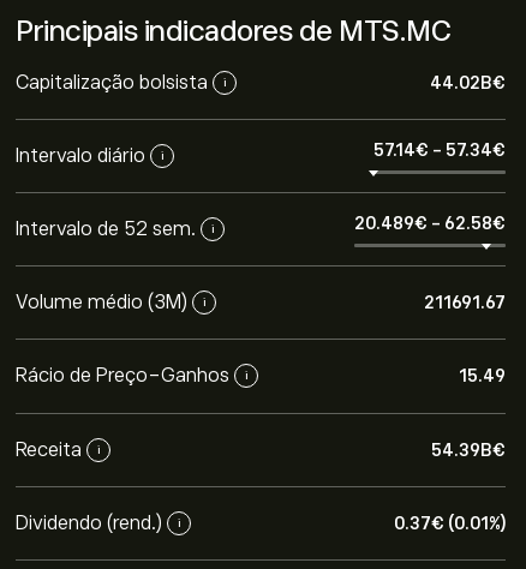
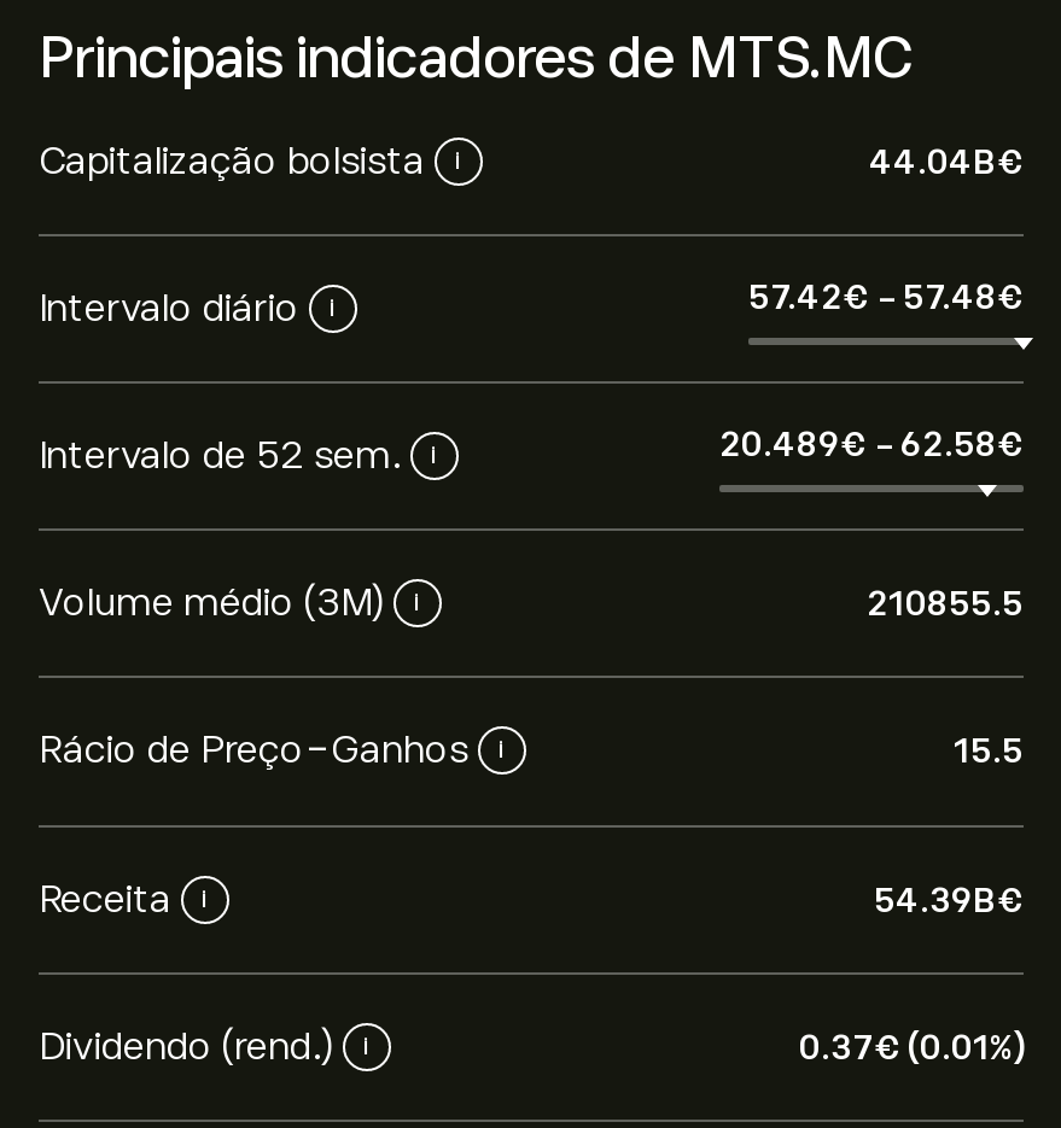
[430,73,506,92] 44.02B€ -> [869,142,1024,181] 44.04B€
[373,140,506,159] 57.14€- 57.34€ -> [748,276,1024,315] 57.42€- 57.48€
[424,293,506,312] 211691.67 -> [867,584,1024,623] 210855.5
[459,366,506,385] 15.49 -> [954,731,1024,770] 15.5

